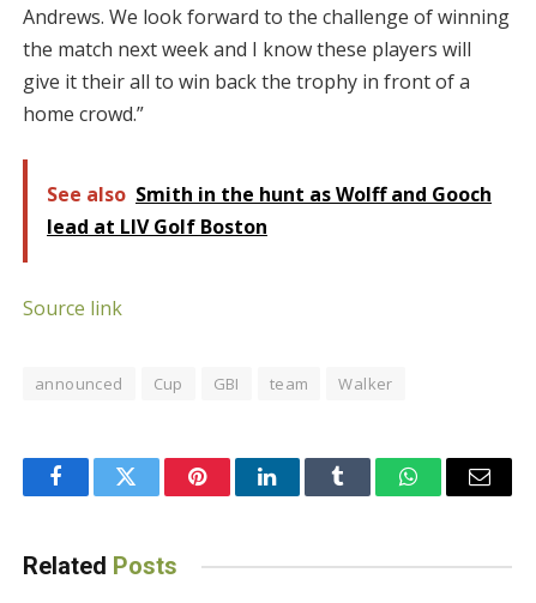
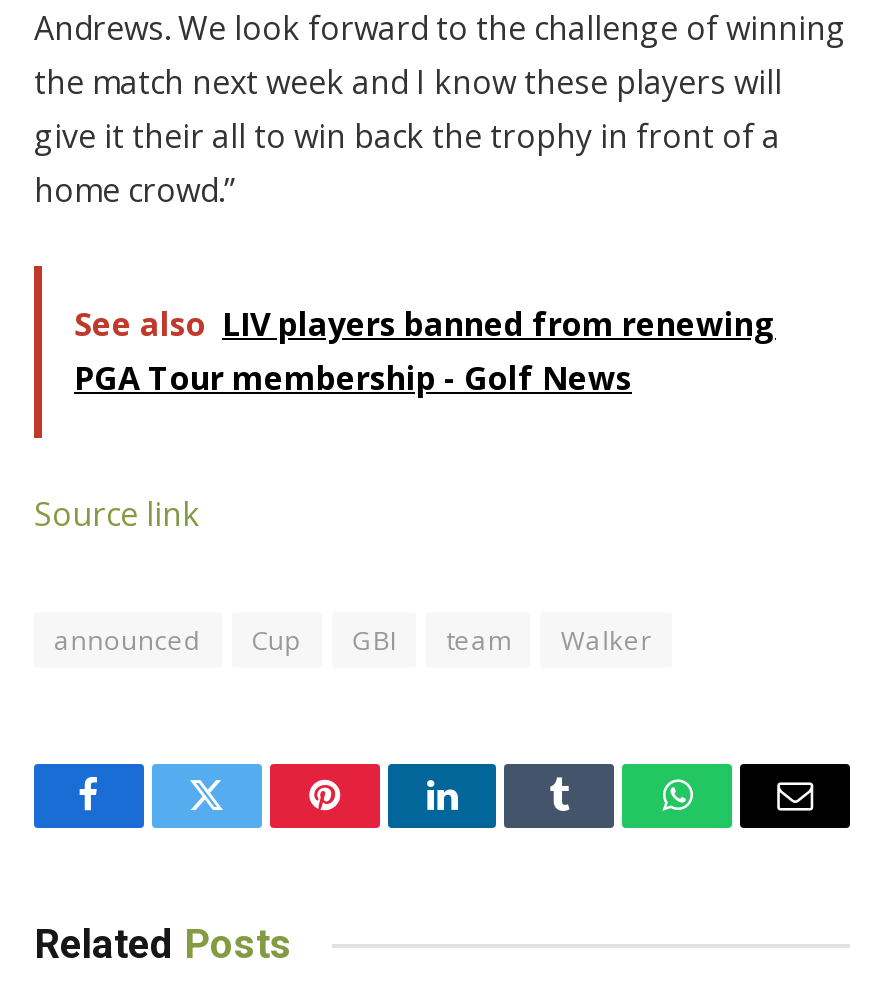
[47,181,492,240] See also Smith in the hunt as Wolff and Gooch | lead at LIV Golf Boston -> [74,303,776,401] See also LIV players banned from renewing | PGA Tour membership - Golf News

